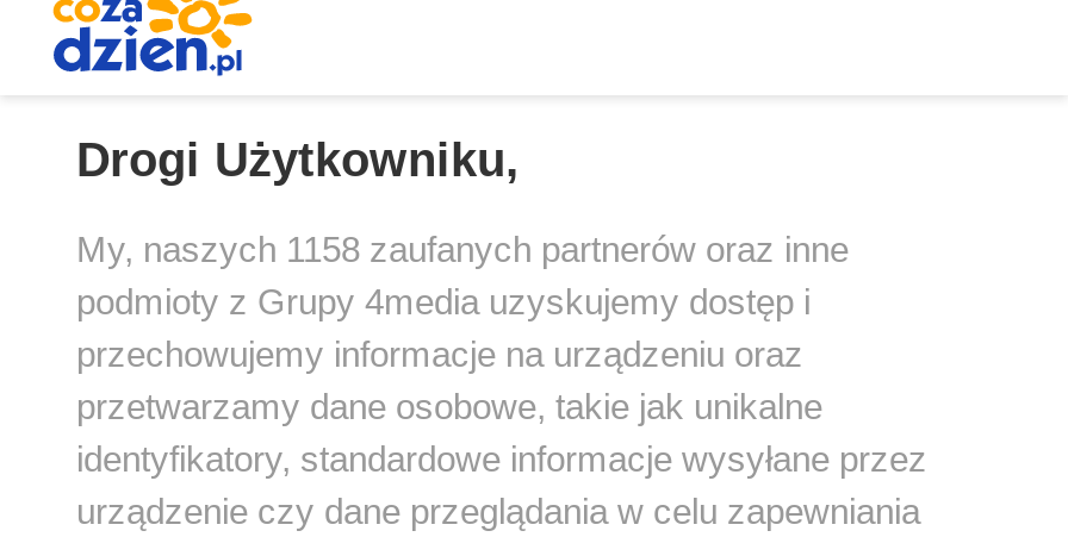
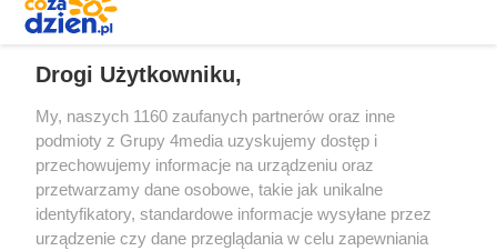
[76,227,849,267] My, naszych 1158 zaufanych partnerów oraz inne -> [35,107,395,125] My, naszych 1160 zaufanych partnerów oraz inne

